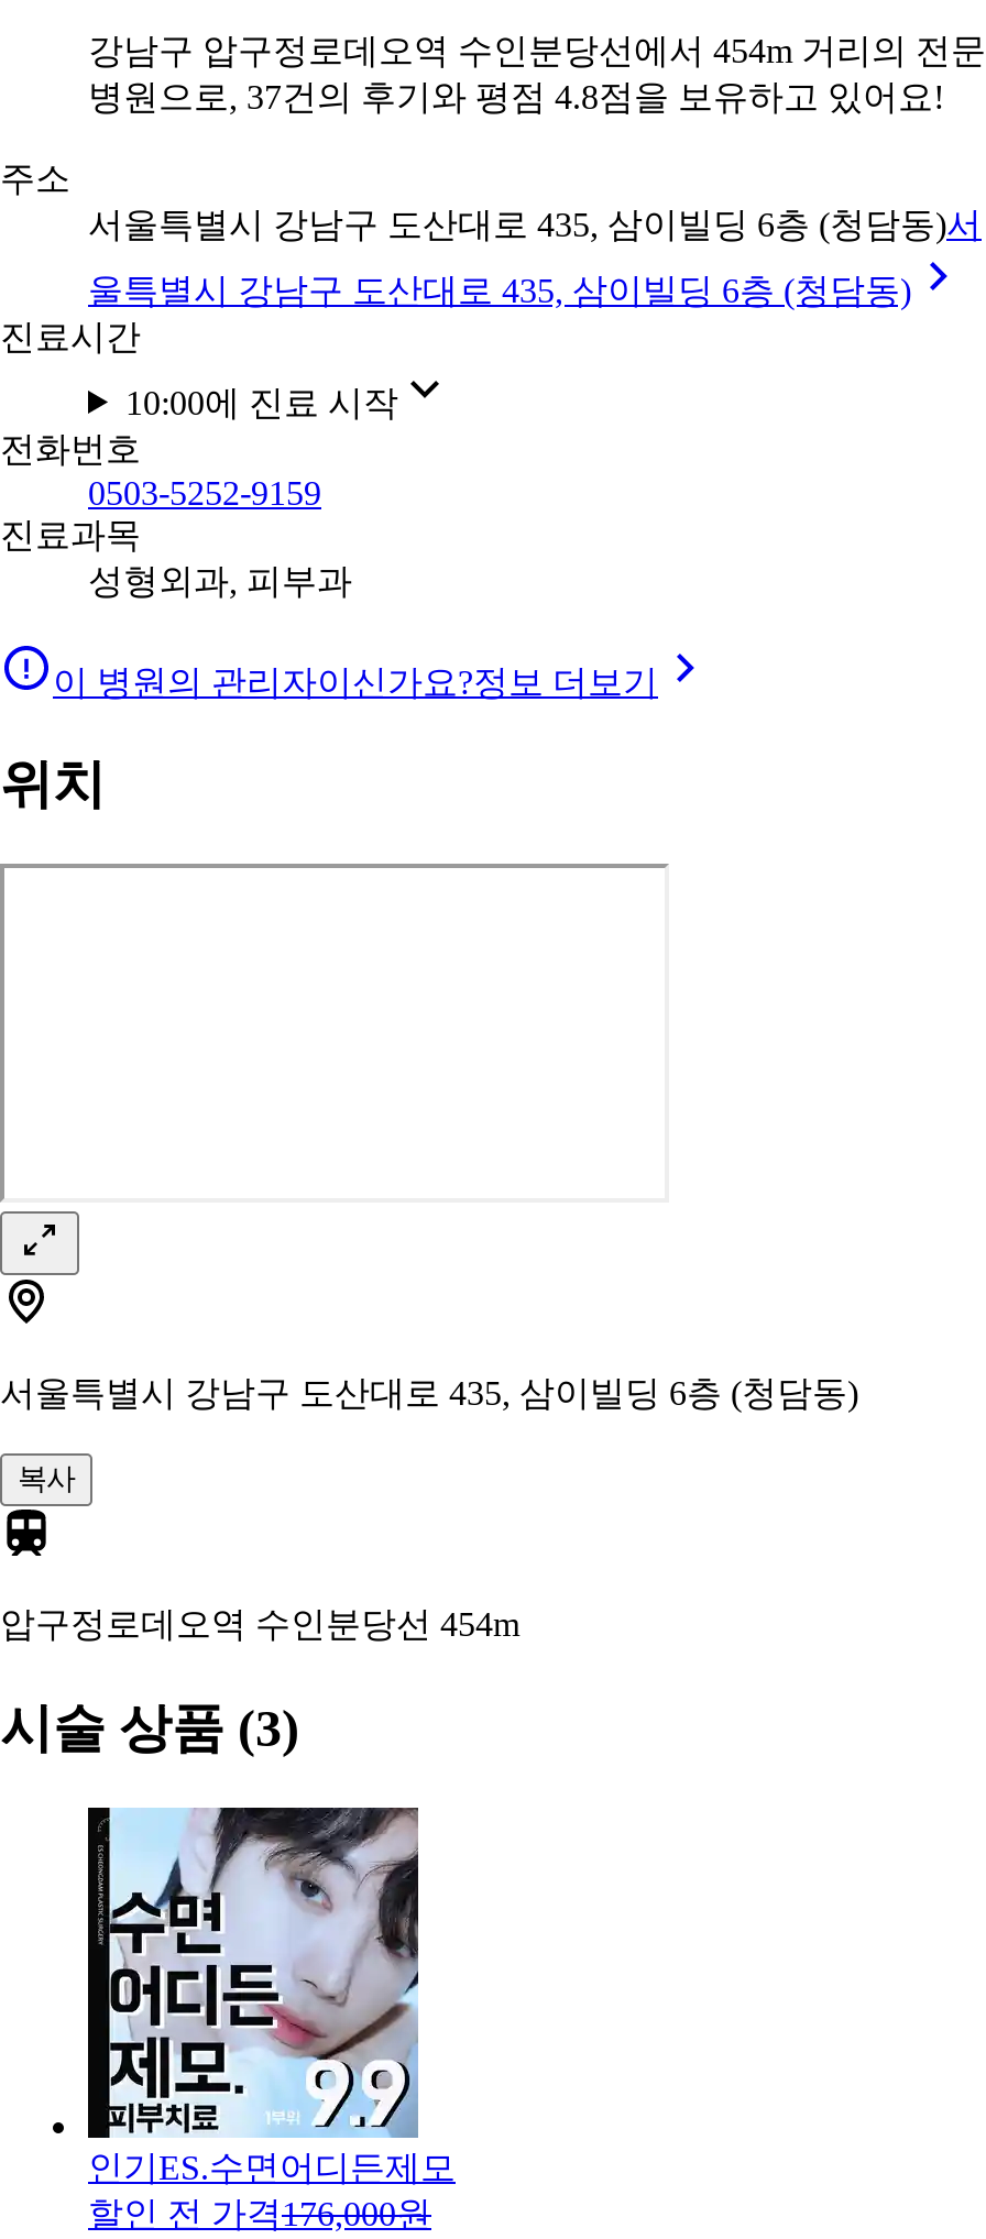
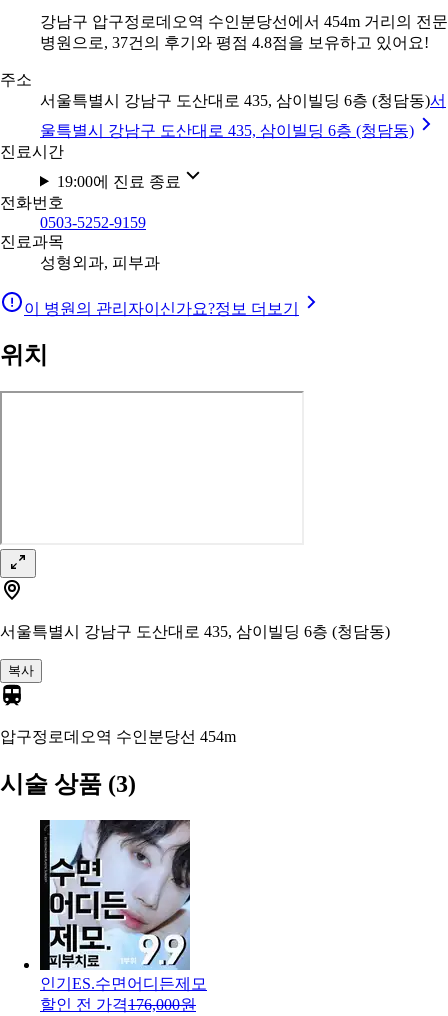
[125,383,398,420] 10:00에 진료 시작 -> [57,172,181,189] 19:00에 진료 종료

